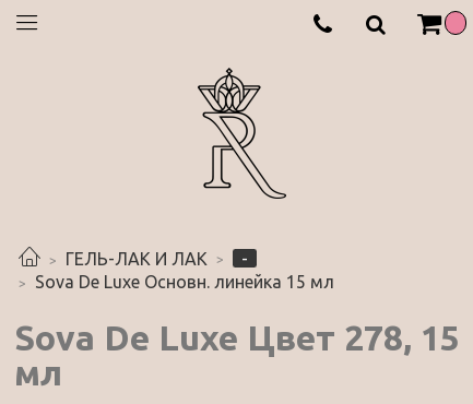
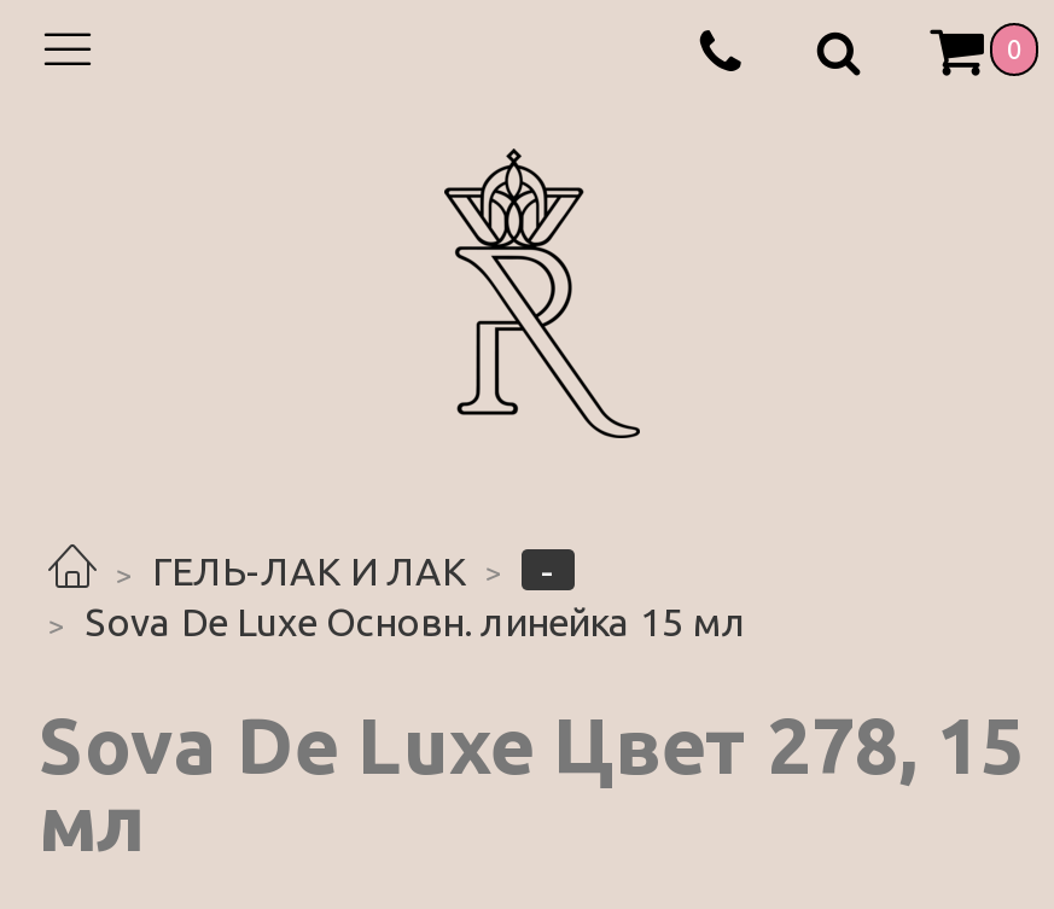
none -> [1007,35,1021,64] 0

